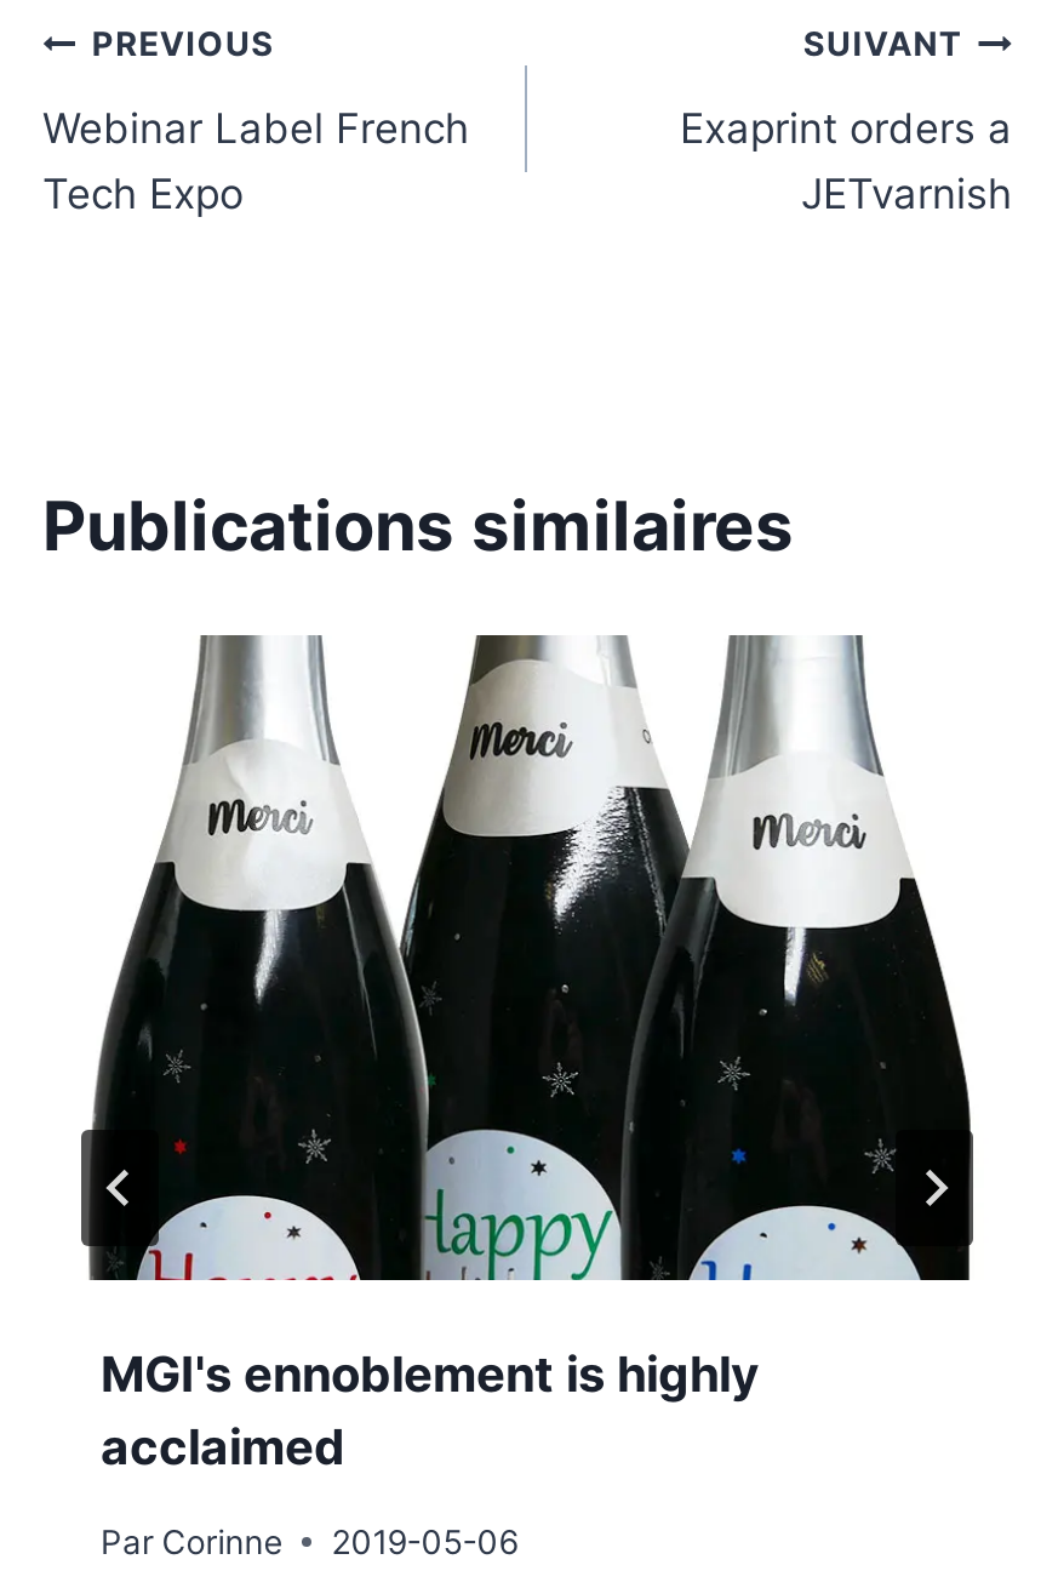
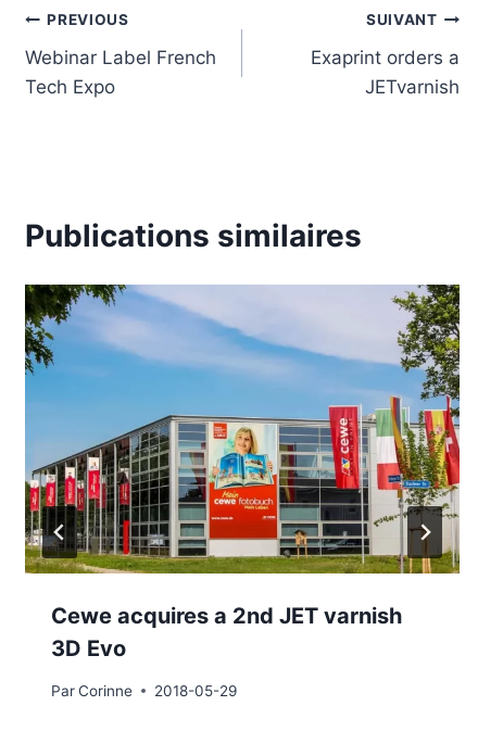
[42,633,1012,1477] [image] | MGI's ennoblement is highly | acclaimed -> [24,283,461,662] [image] | Cewe acquires a 2nd JET varnish | 3D Evo
[101,1522,518,1561] Par Corinne 2019-05-06 -> [51,682,237,699] Par Corinne 2018-05-29

